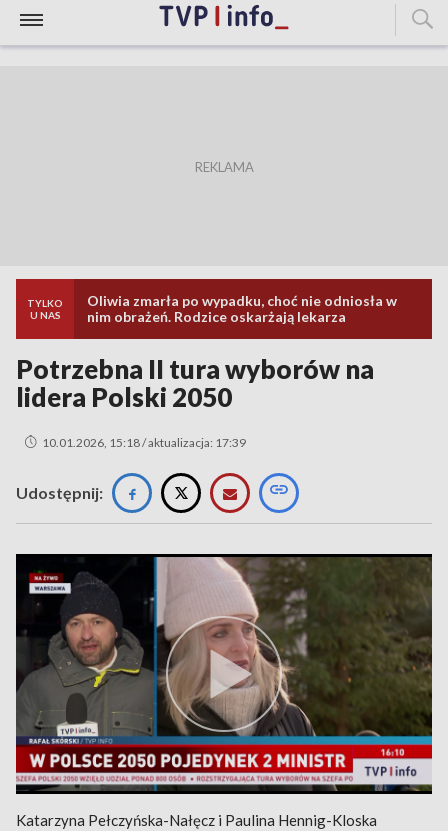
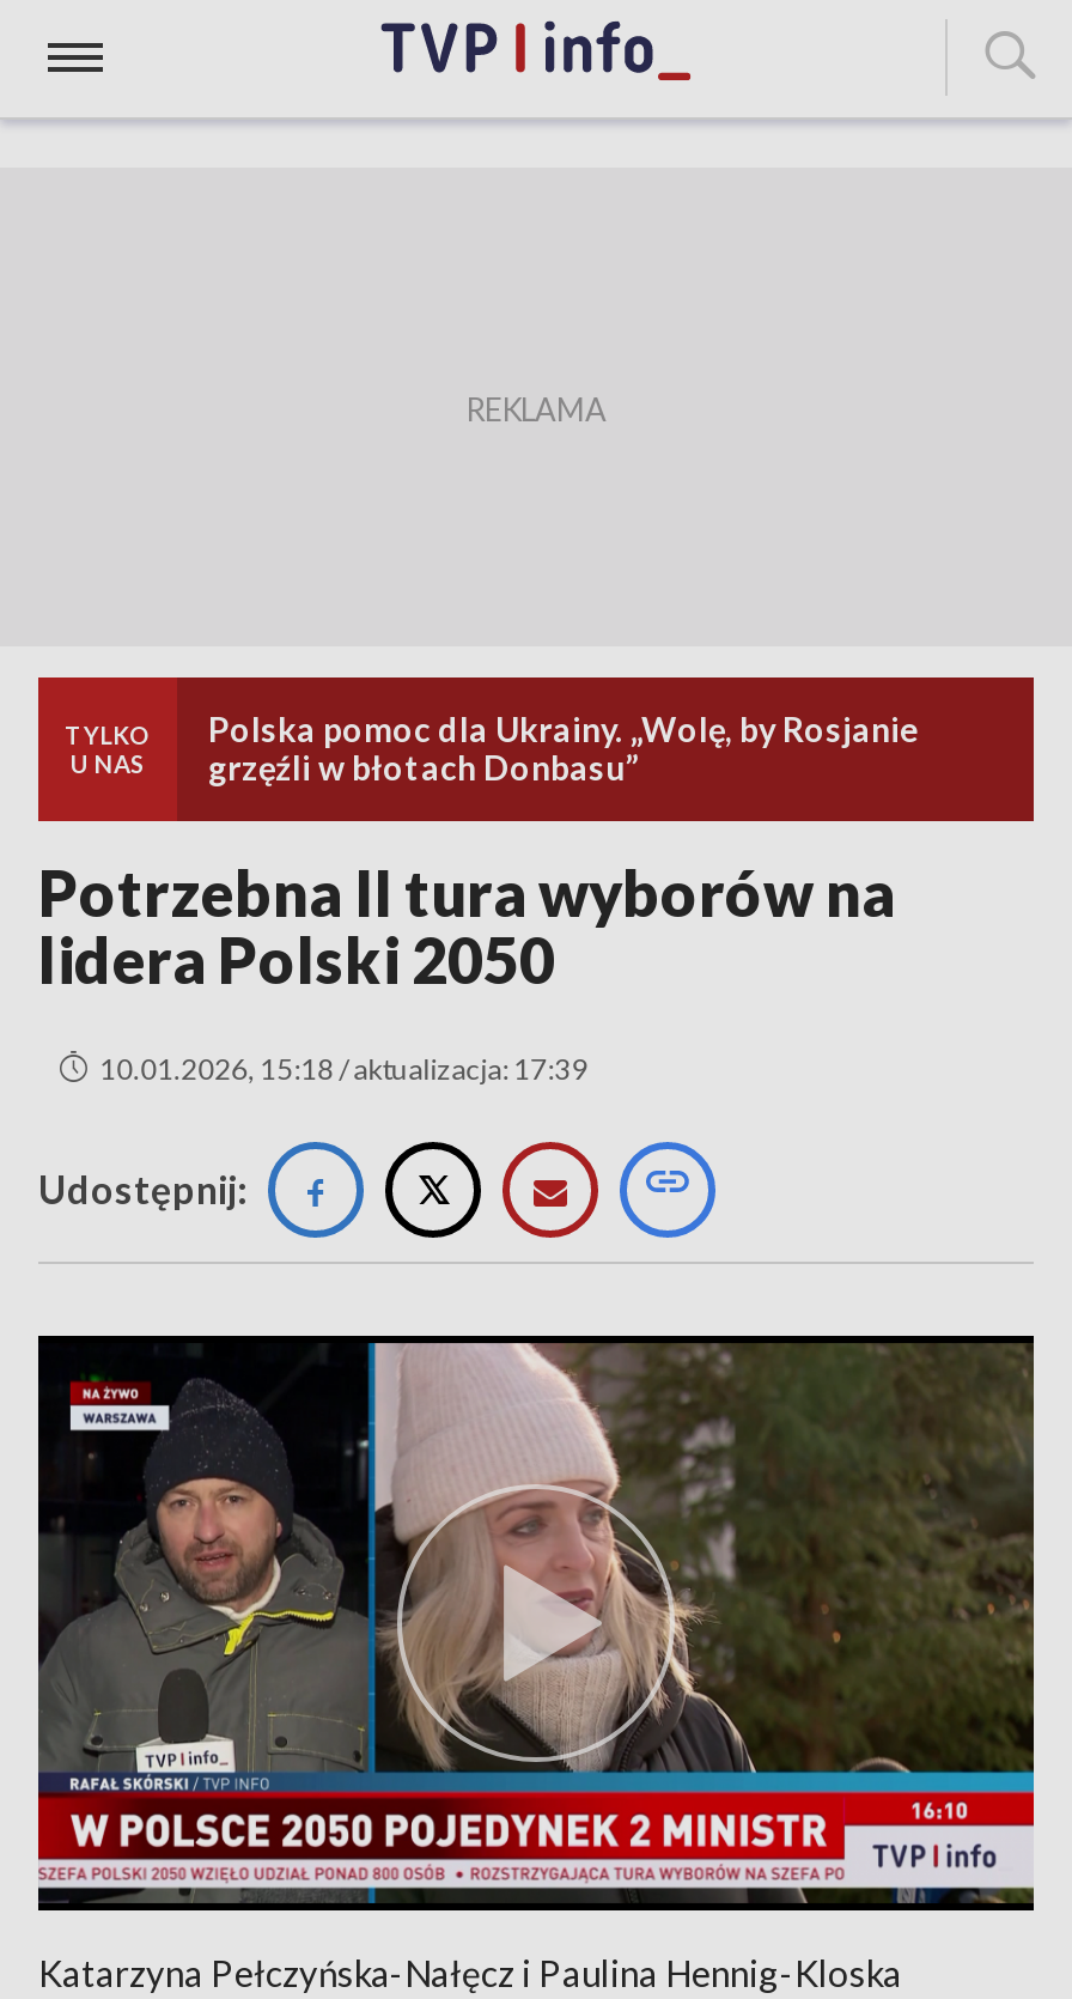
[87,292,397,325] Oliwia zmarła po wypadku, choć nie odniosła w | nim obrażeń. Rodzice oskarżają lekarza -> [208,709,919,788] Polska pomoc dla Ukrainy. „Wolę, by Rosjanie | grzęźli w błotach Donbasu”

